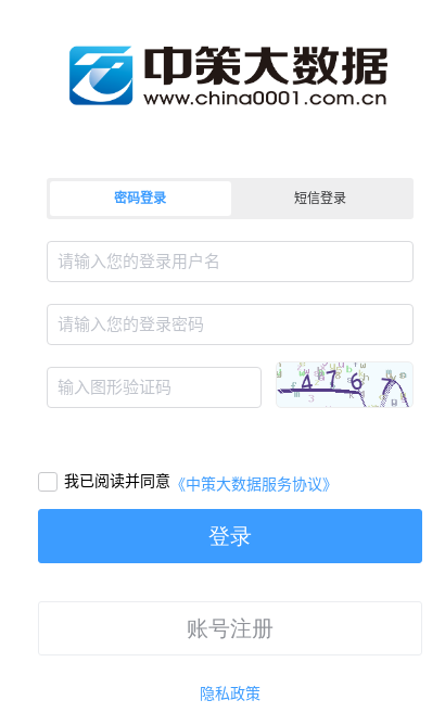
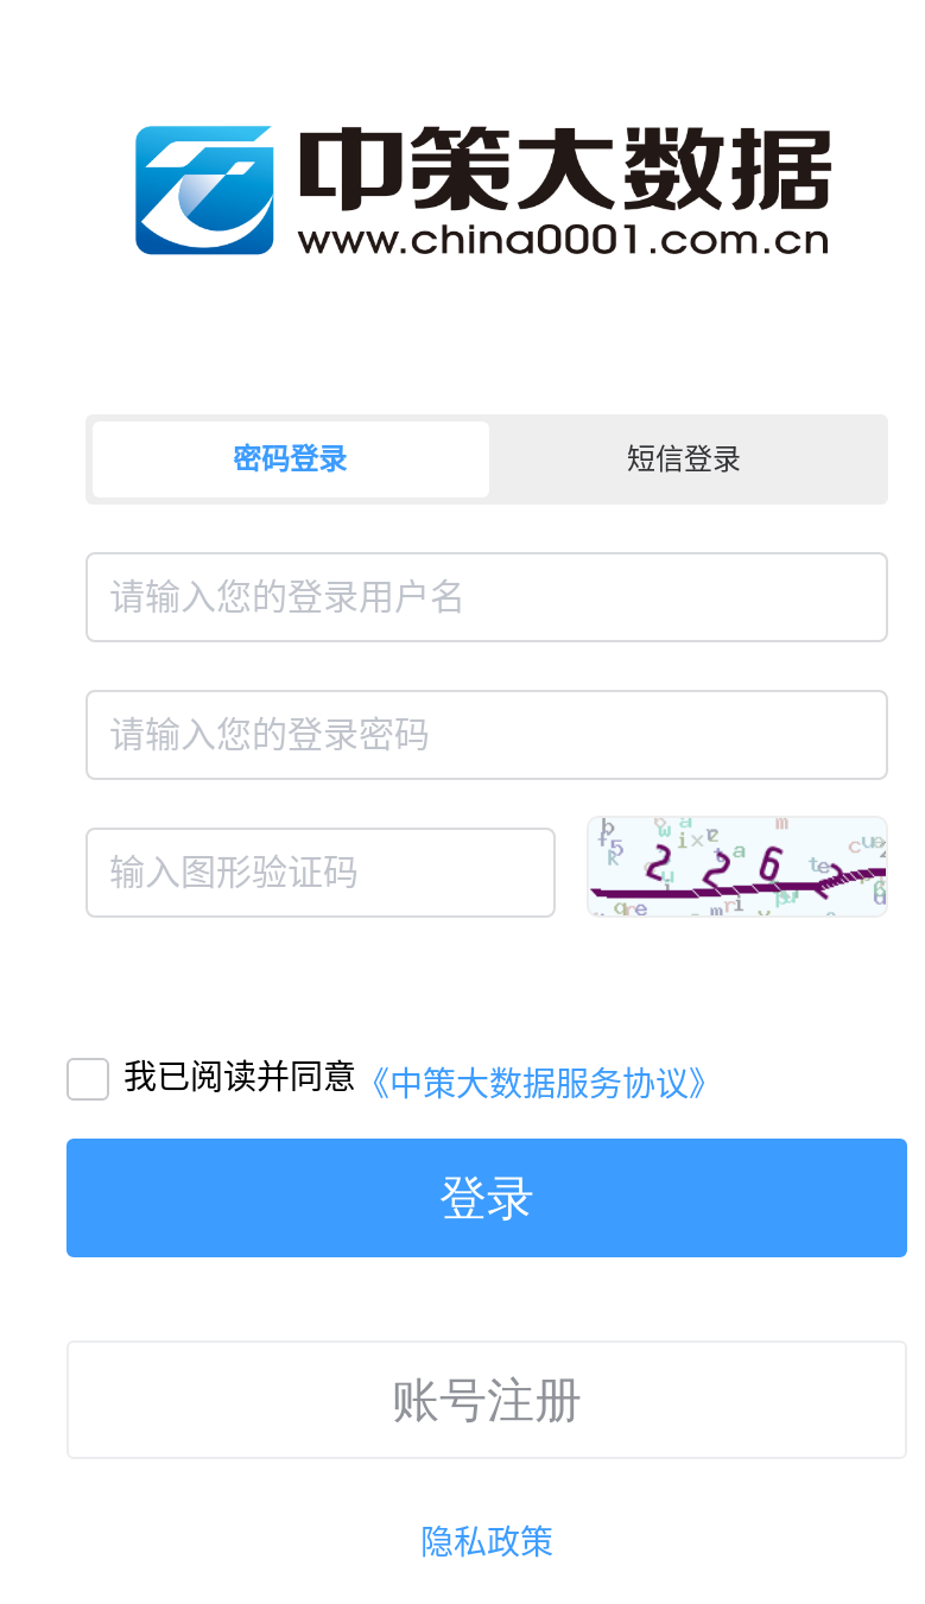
[277,362,412,407] [image] -> [589,818,888,915] [image]

